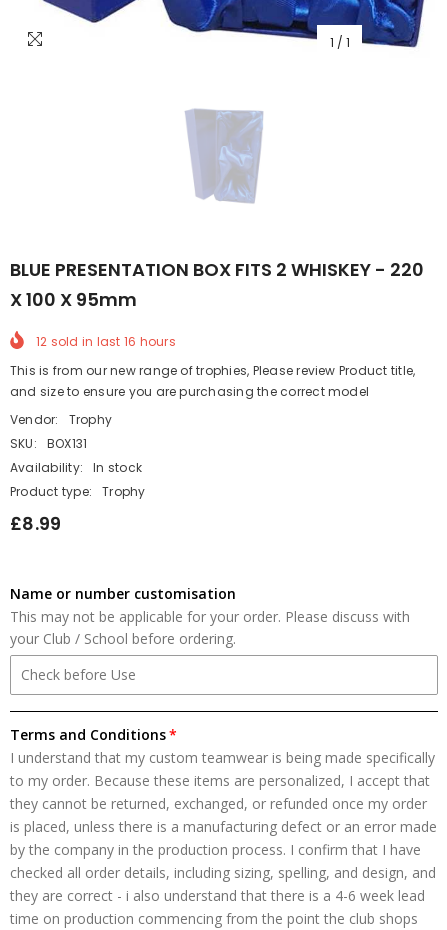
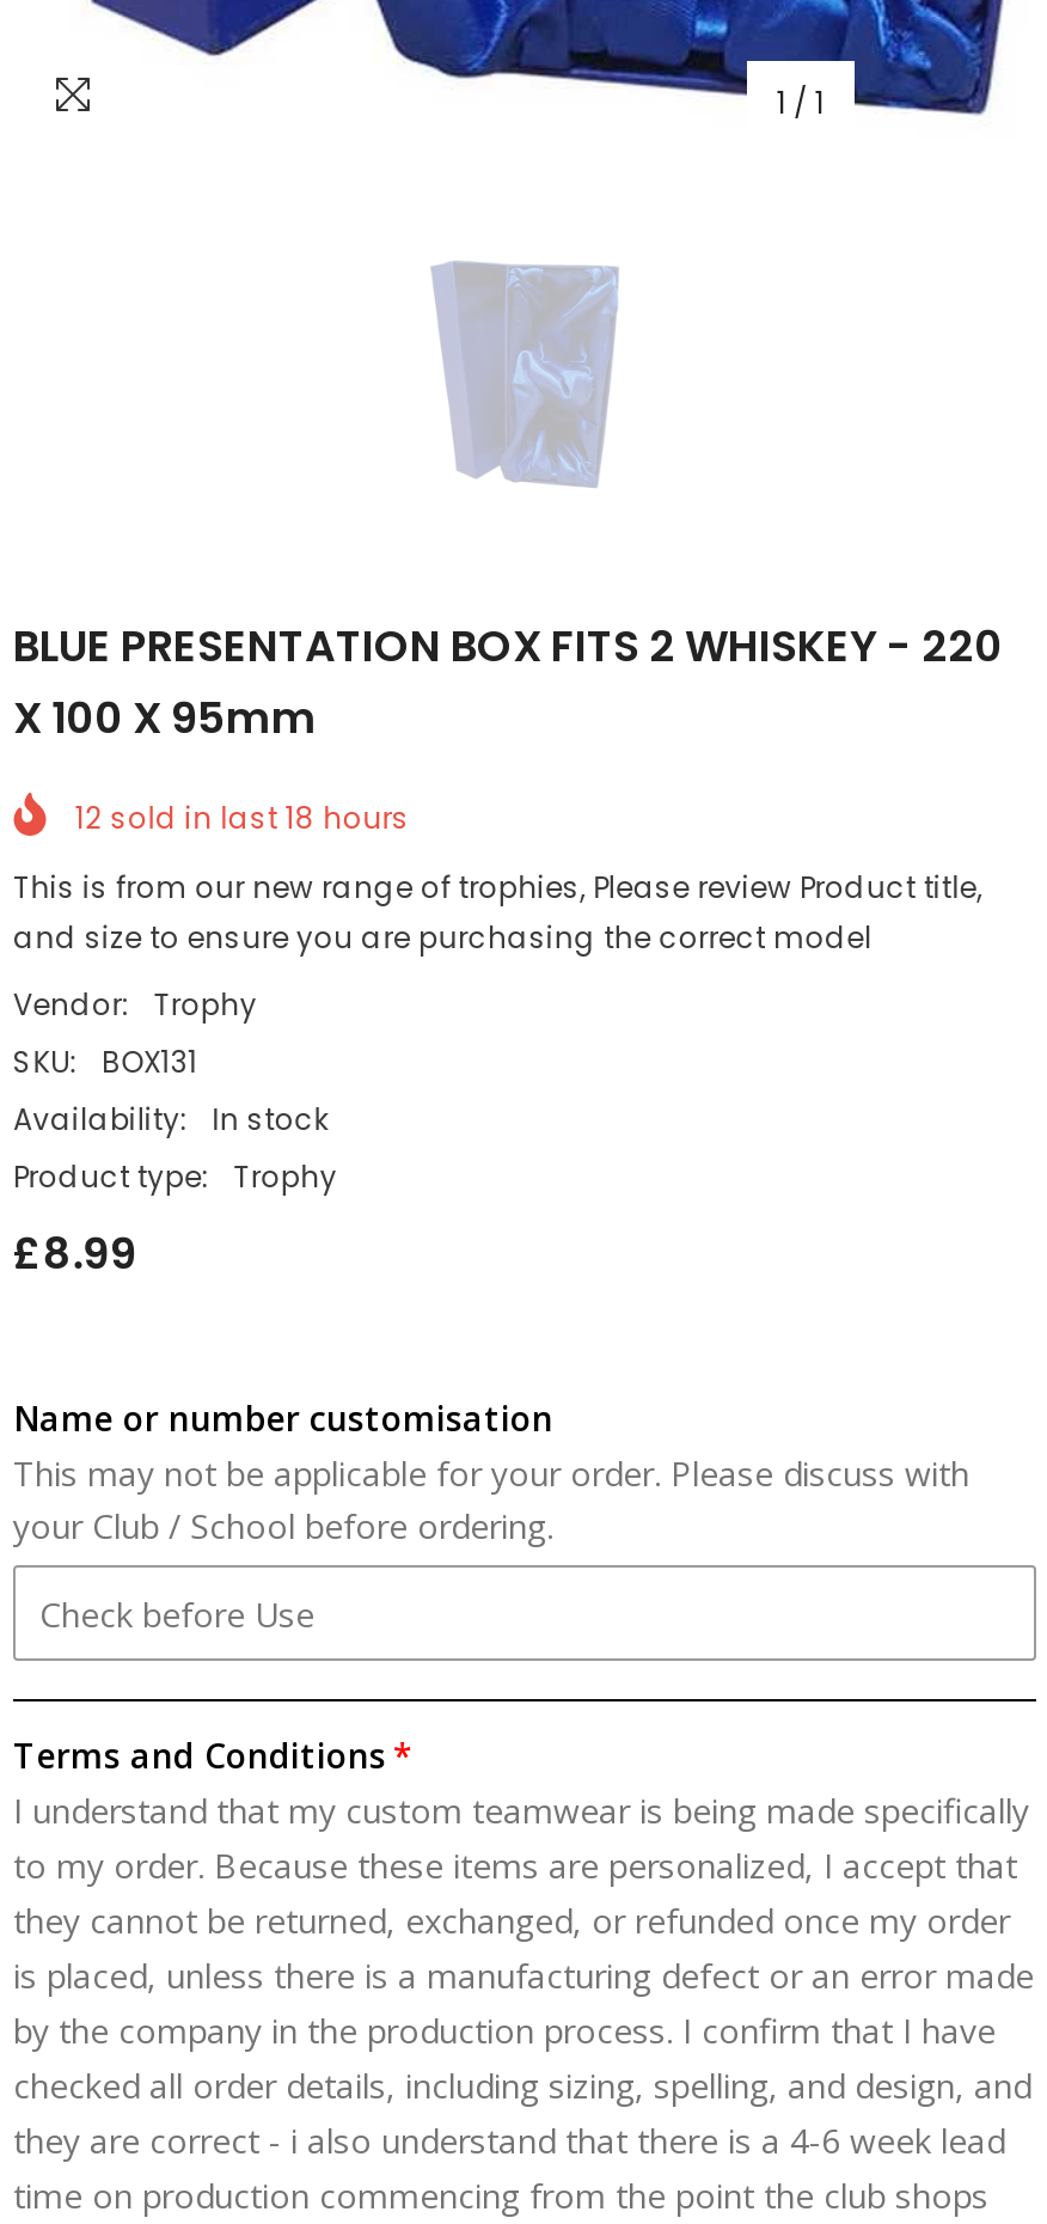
[36,333,176,350] 12 sold in last 16 hours -> [75,797,409,837] 12 sold in last 18 hours

